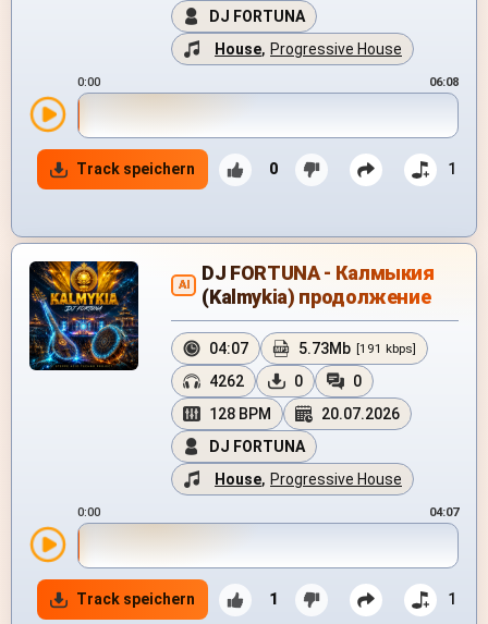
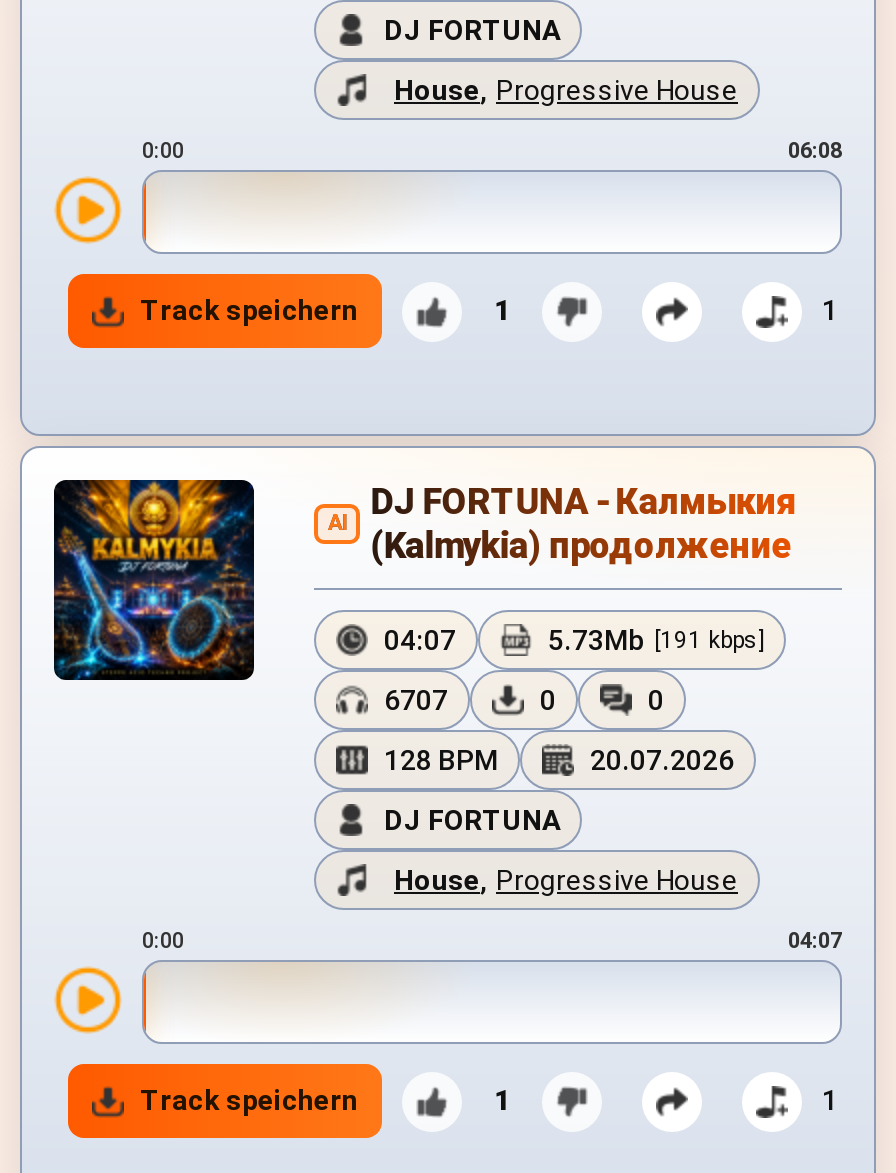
[269,160,278,178] 0 -> [494,294,510,326] 1
[209,372,244,390] 4262 -> [384,684,448,716] 6707

